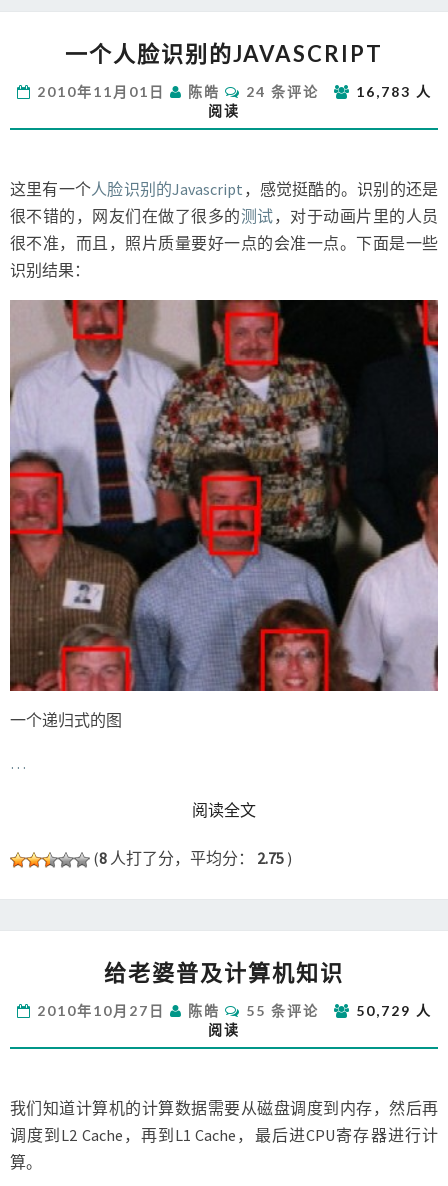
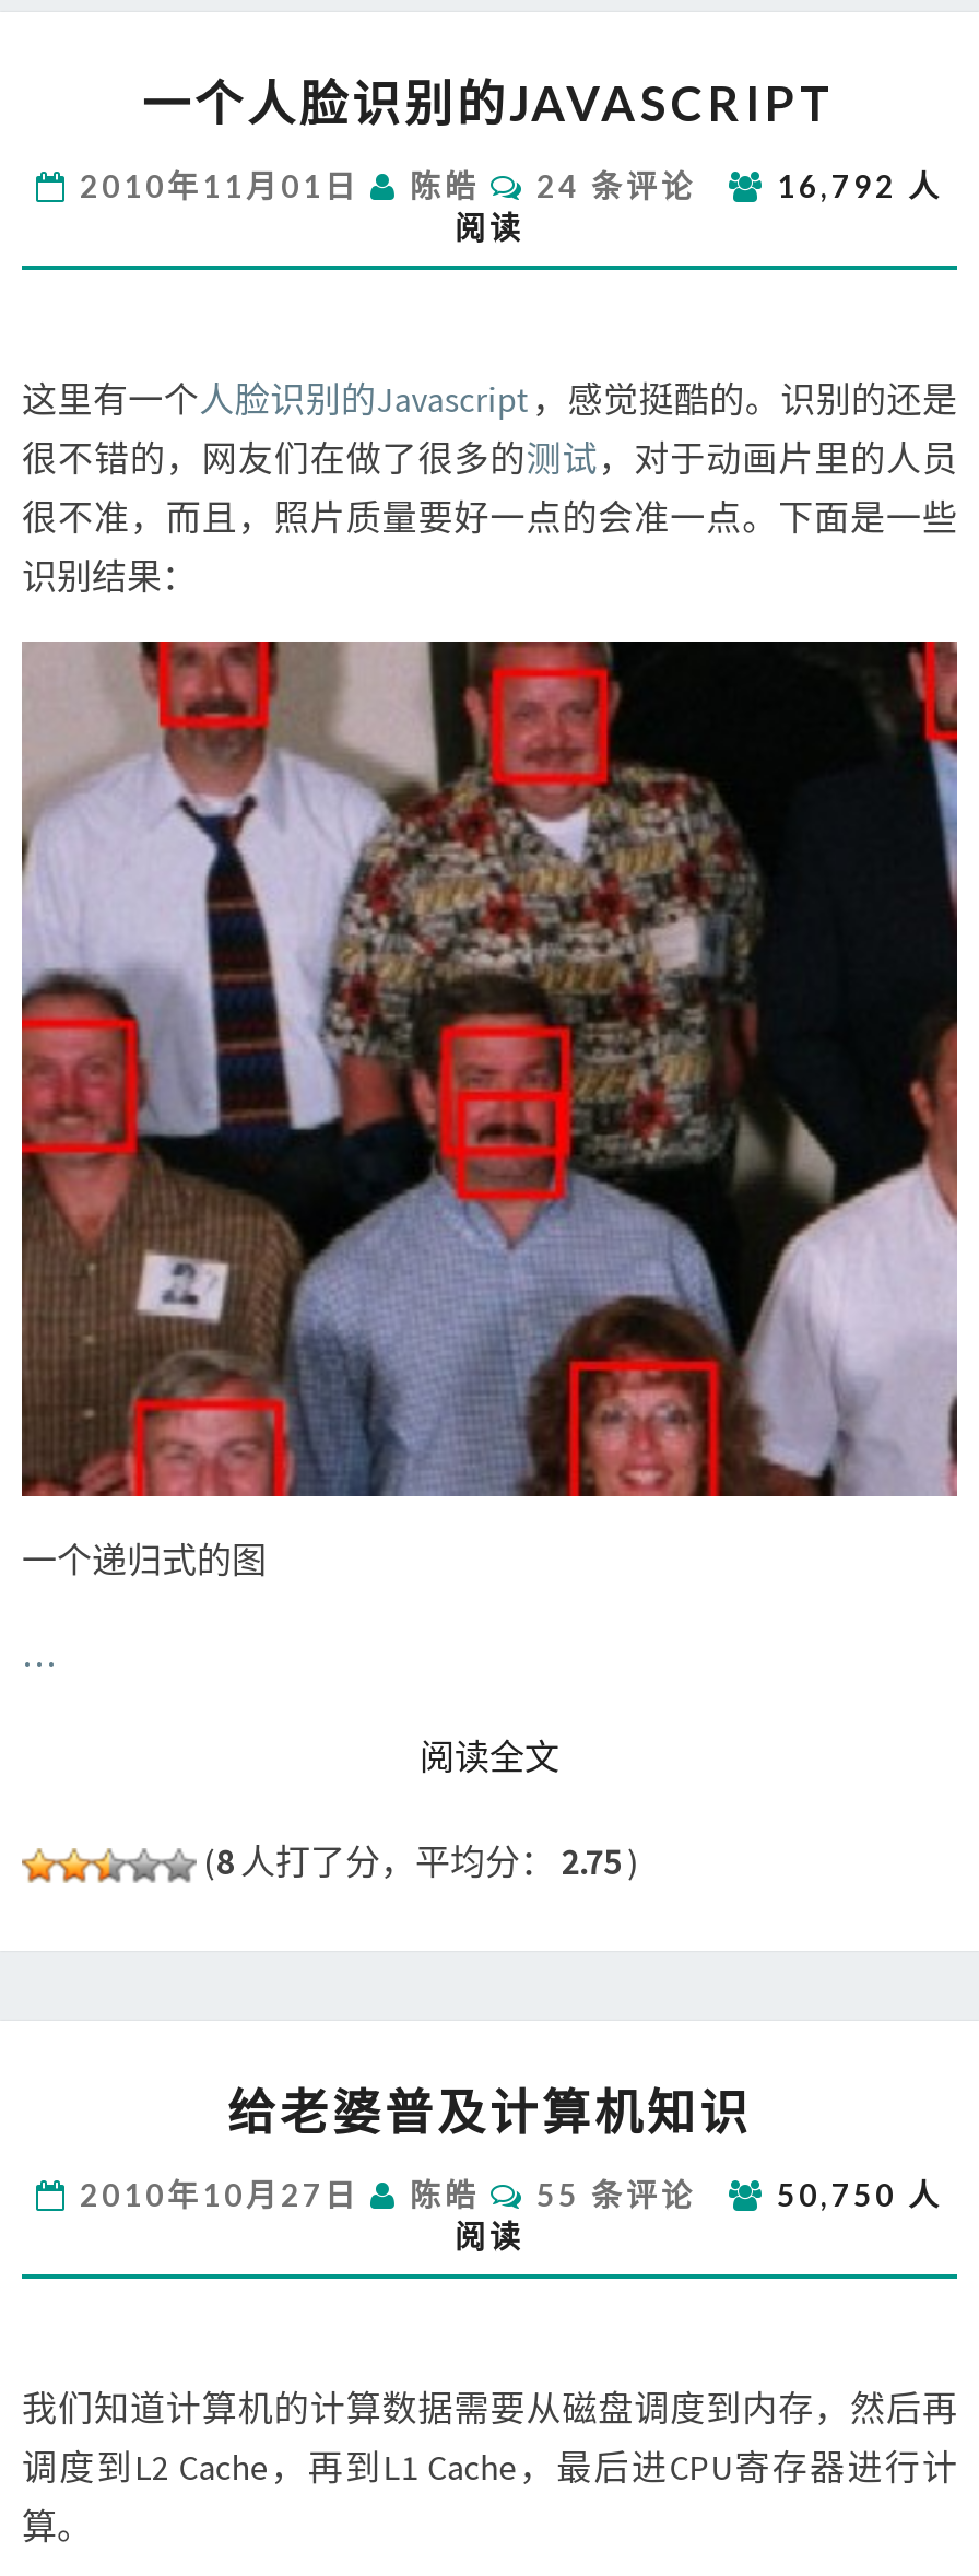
[350,83,431,100] 16,783 人 -> [766,168,943,205] 16,792 人
[350,1002,431,1019] 50,729 人 -> [766,2175,943,2212] 50,750 人

